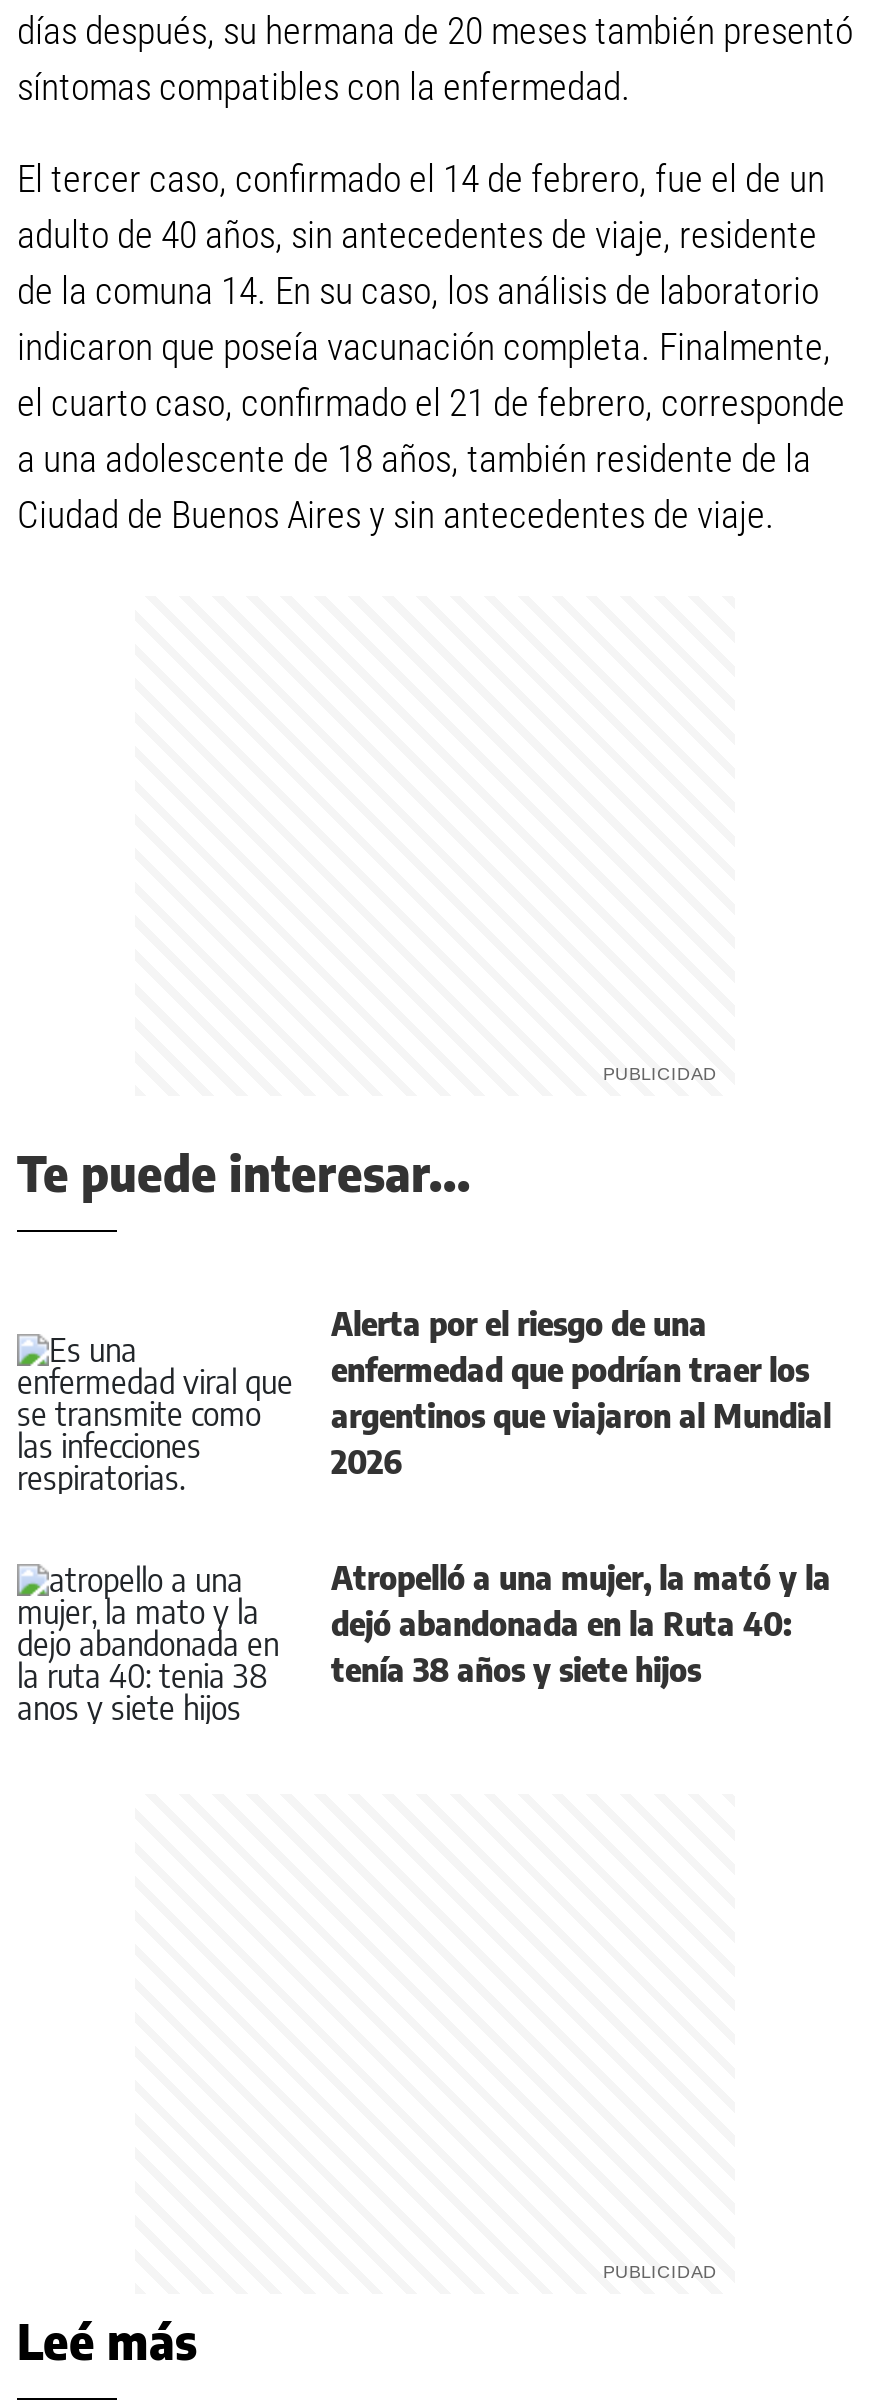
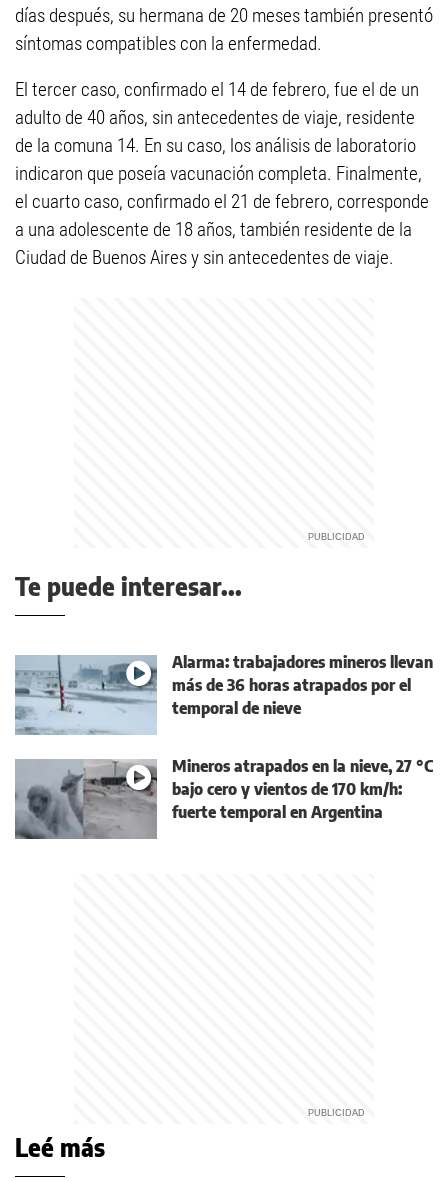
[17,1303,831,1496] [image] | Alerta por el riesgo de una | enfermedad que podrían traer los | argentinos que viajaron al Mundial | 2026 -> [14,652,433,736] [image] | Alarma: trabajadores mineros llevan | más de 36 horas atrapados por el | temporal de nieve
[17,1557,831,1724] [image] | Atropelló a una mujer, la mató y la | dejó abandonada en la Ruta 40: | tenía 38 años y siete hijos -> [14,756,433,840] [image] | Mineros atrapados en la nieve, 27 °C | bajo cero y vientos de 170 km/h: | fuerte temporal en Argentina

